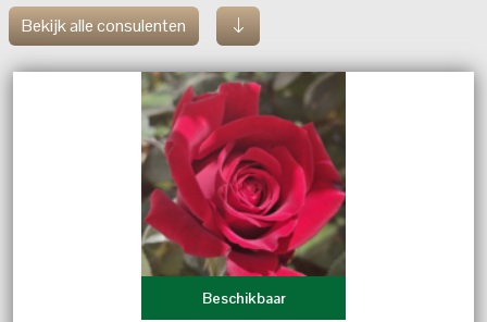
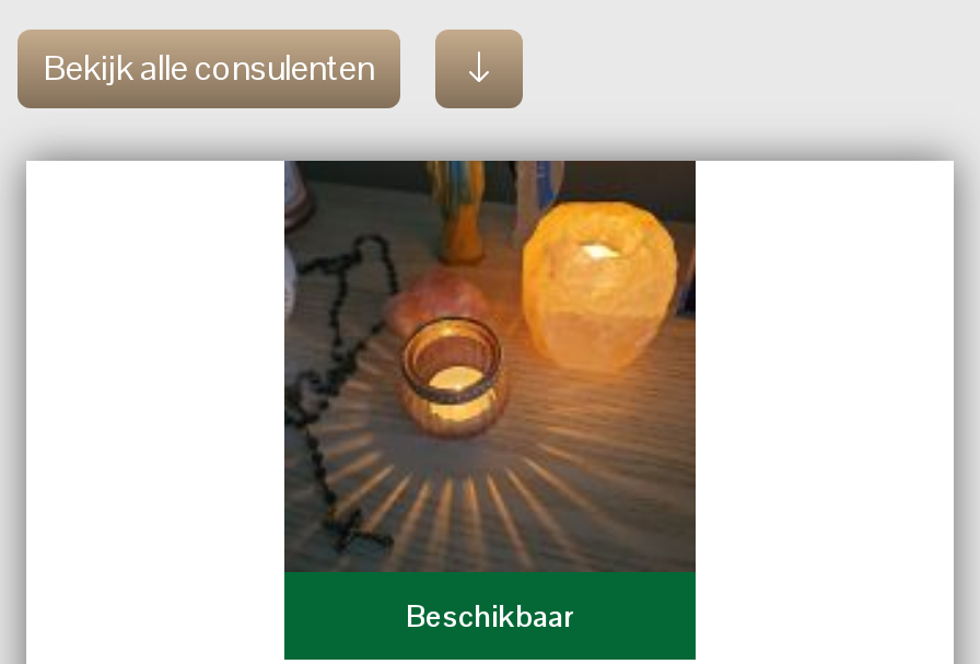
[140,72,346,277] [image] -> [282,159,696,572] [image]

